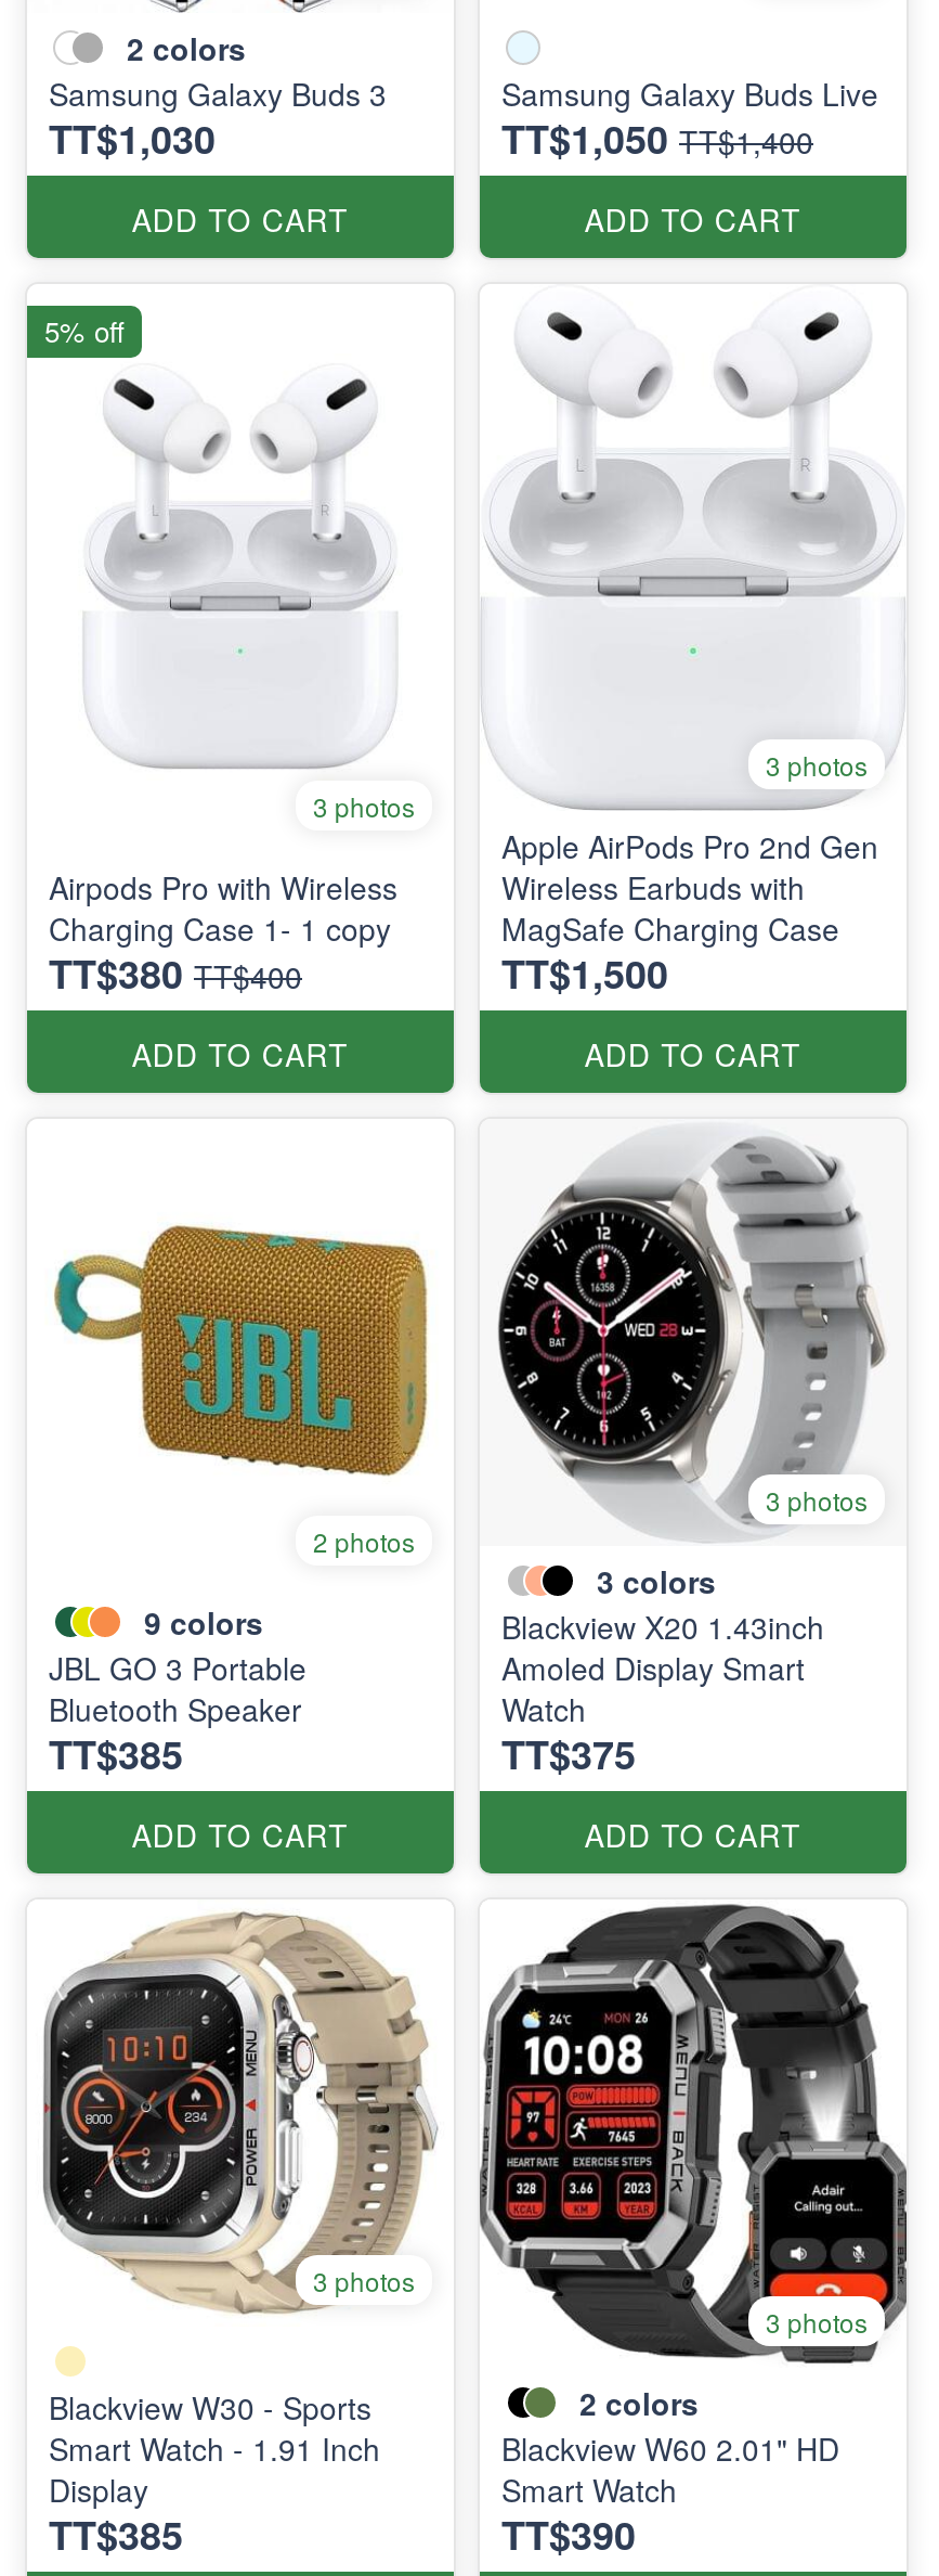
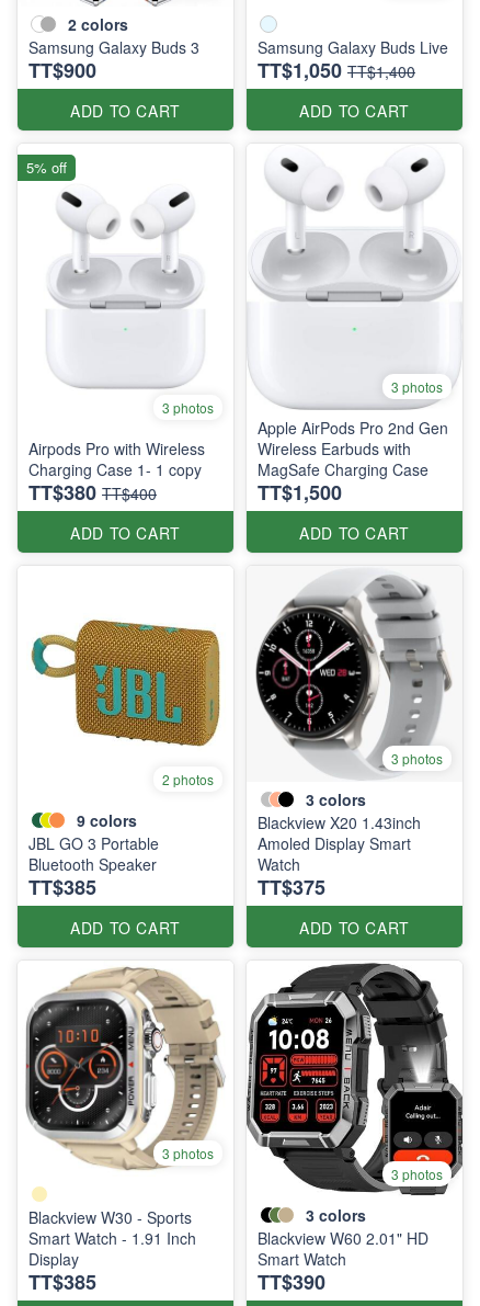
[49,110,216,166] TT$1,030 -> [28,55,96,84] TT$900
[579,2381,699,2425] 2 colors -> [306,1204,366,1226] 3 colors

